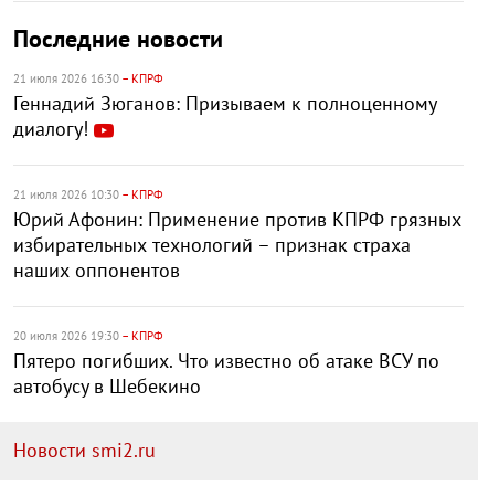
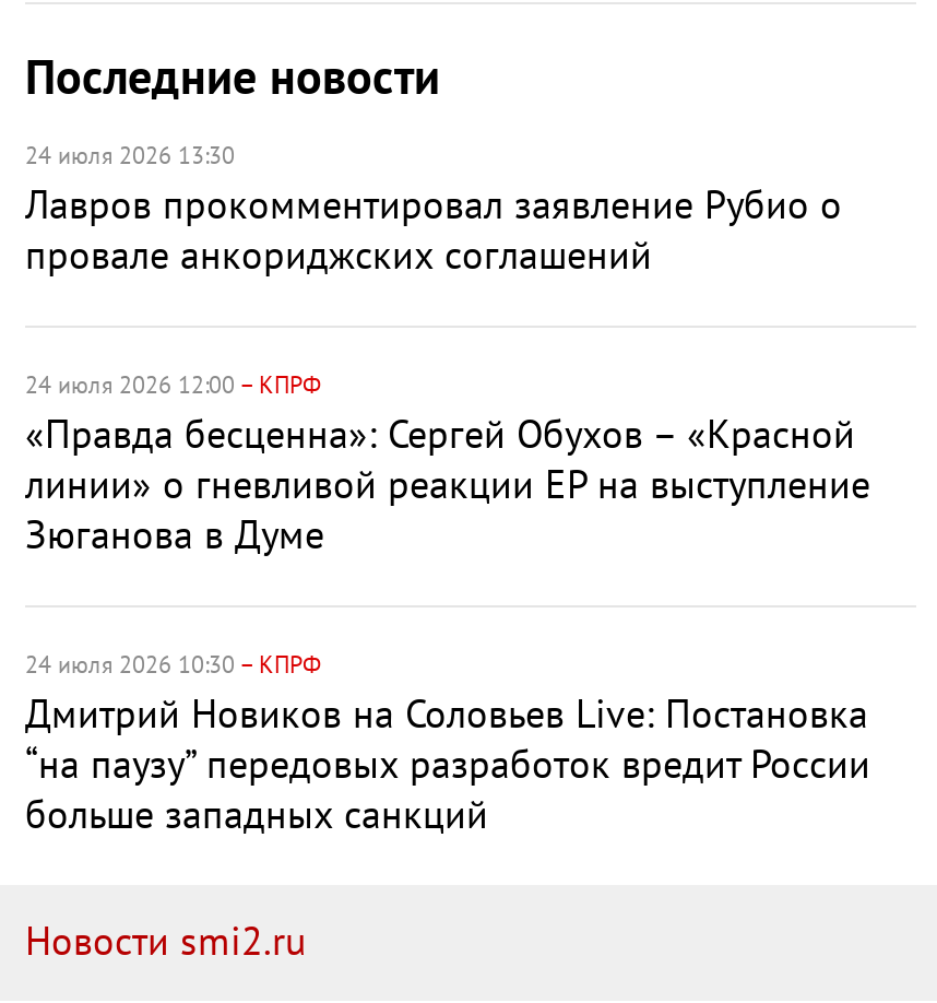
[13,72,436,141] 21 июля 2026 16:30 – КПРФ | Геннадий Зюганов: Призываем к полноценному | диалогу! -> [25,142,842,280] 24 июля 2026 13:30 | Лавров прокомментировал заявление Рубио о | провале анкориджских соглашений
[13,188,461,283] 21 июля 2026 10:30 – КПРФ | Юрий Афонин: Применение против КПРФ грязных | избирательных технологий – признак страха | наших оппонентов -> [25,371,870,559] 24 июля 2026 12:00 – КПРФ | «Правда бесценна»: Сергей Обухов – «Красной | линии» о гневливой реакции ЕР на выступление | Зюганова в Думе
[13,329,439,399] 20 июля 2026 19:30 – КПРФ | Пятеро погибших. Что известно об атаке ВСУ по | автобусу в Шебекино -> [25,651,870,839] 24 июля 2026 10:30 – КПРФ | Дмитрий Новиков на Соловьев Live: Постановка | “на паузу” передовых разработок вредит России | больше западных санкций

